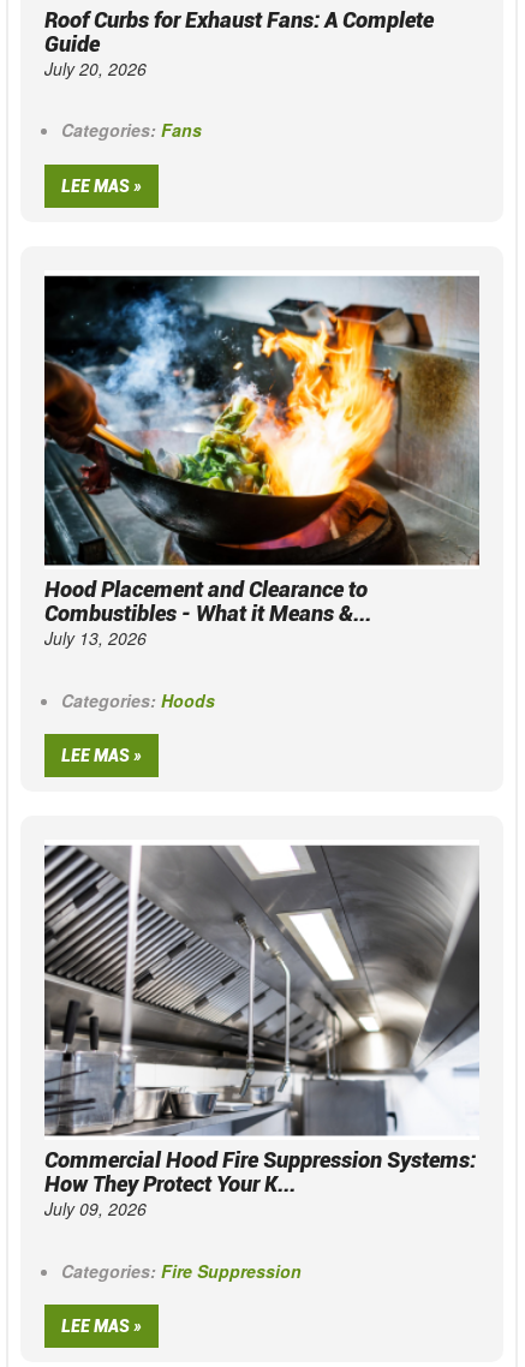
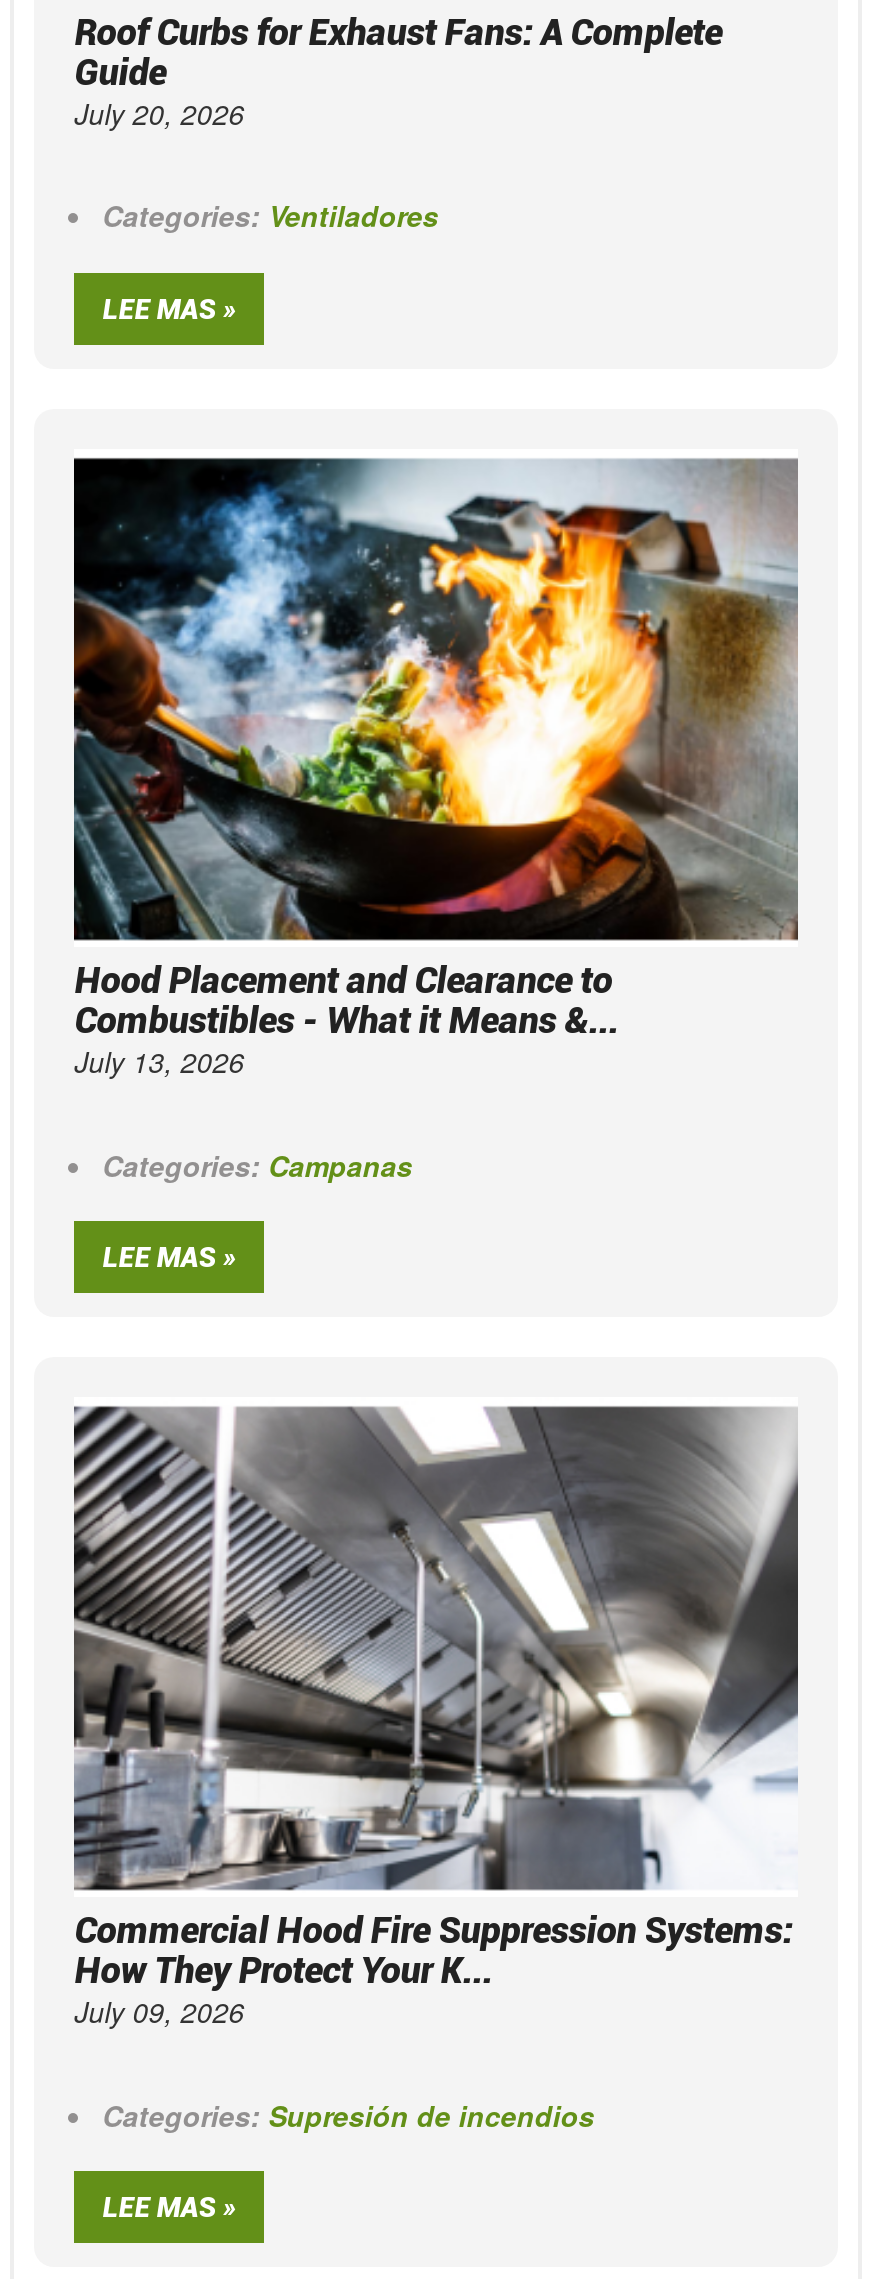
[62,118,202,142] Categories: Fans -> [102,195,438,235] Categories: Ventiladores
[62,688,215,712] Categories: Hoods -> [102,1145,412,1185] Categories: Campanas
[62,1259,302,1283] Categories: Fire Suppression -> [102,2094,594,2134] Categories: Supresión de incendios

